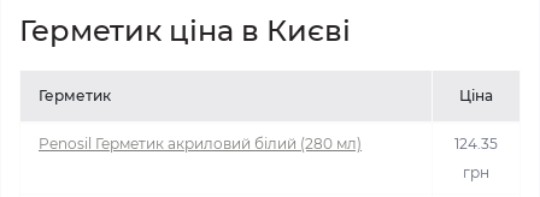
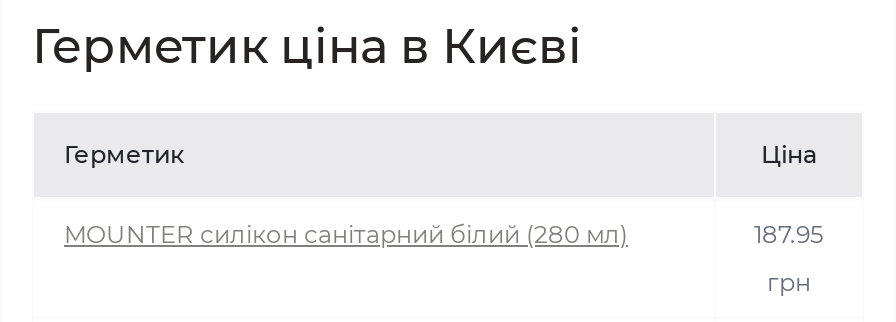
[39,135,362,153] Penosil Герметик акриловий білий (280 мл) -> [64,219,628,249] MOUNTER силікон санітарний білий (280 мл)
[454,135,498,153] 124.35 -> [754,219,824,249] 187.95

